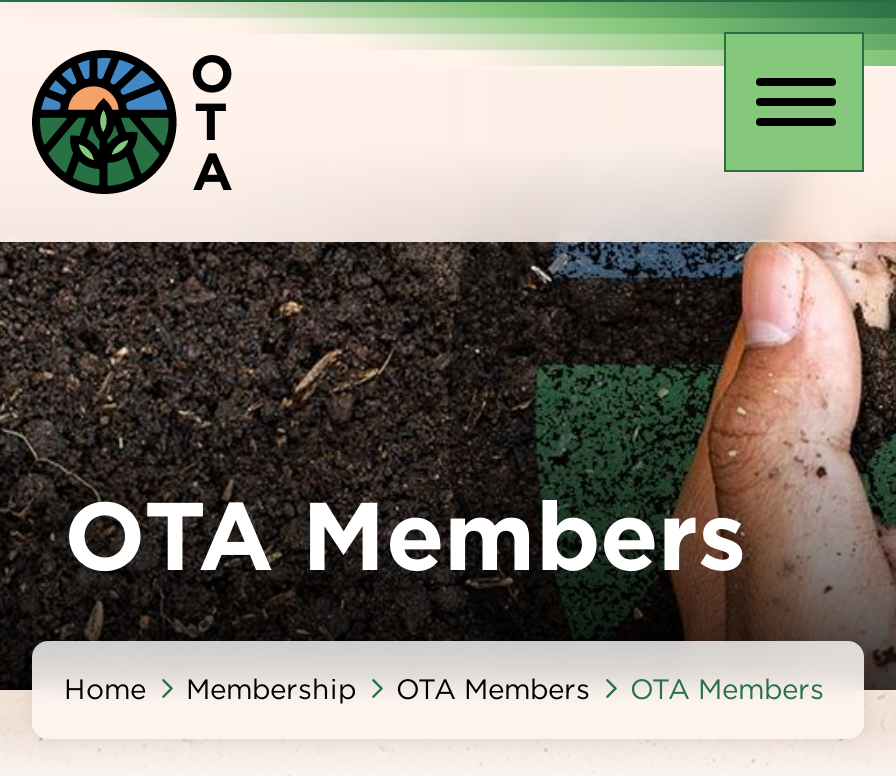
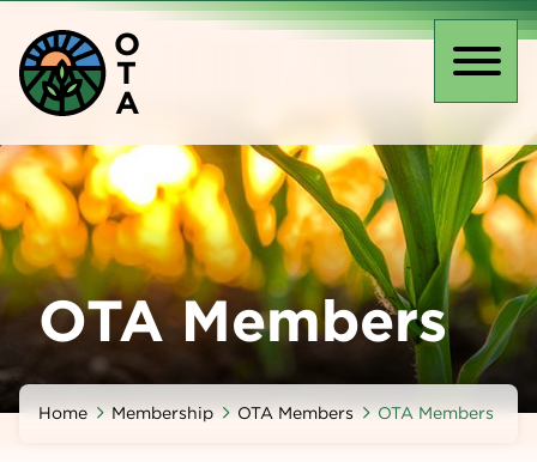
[6,224,890,700] [image] -> [4,135,533,411] [image]

